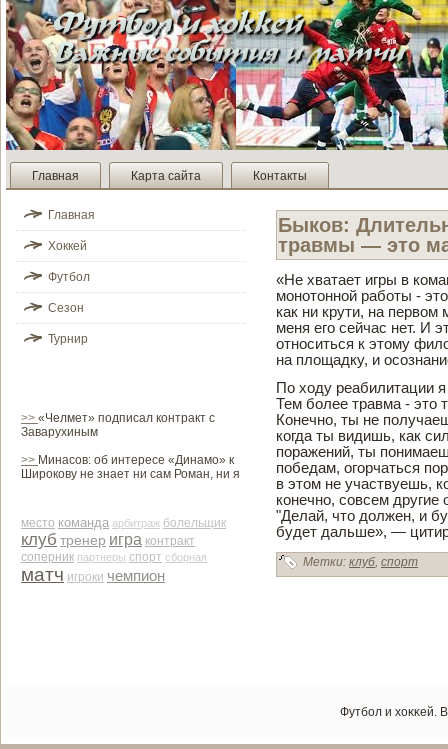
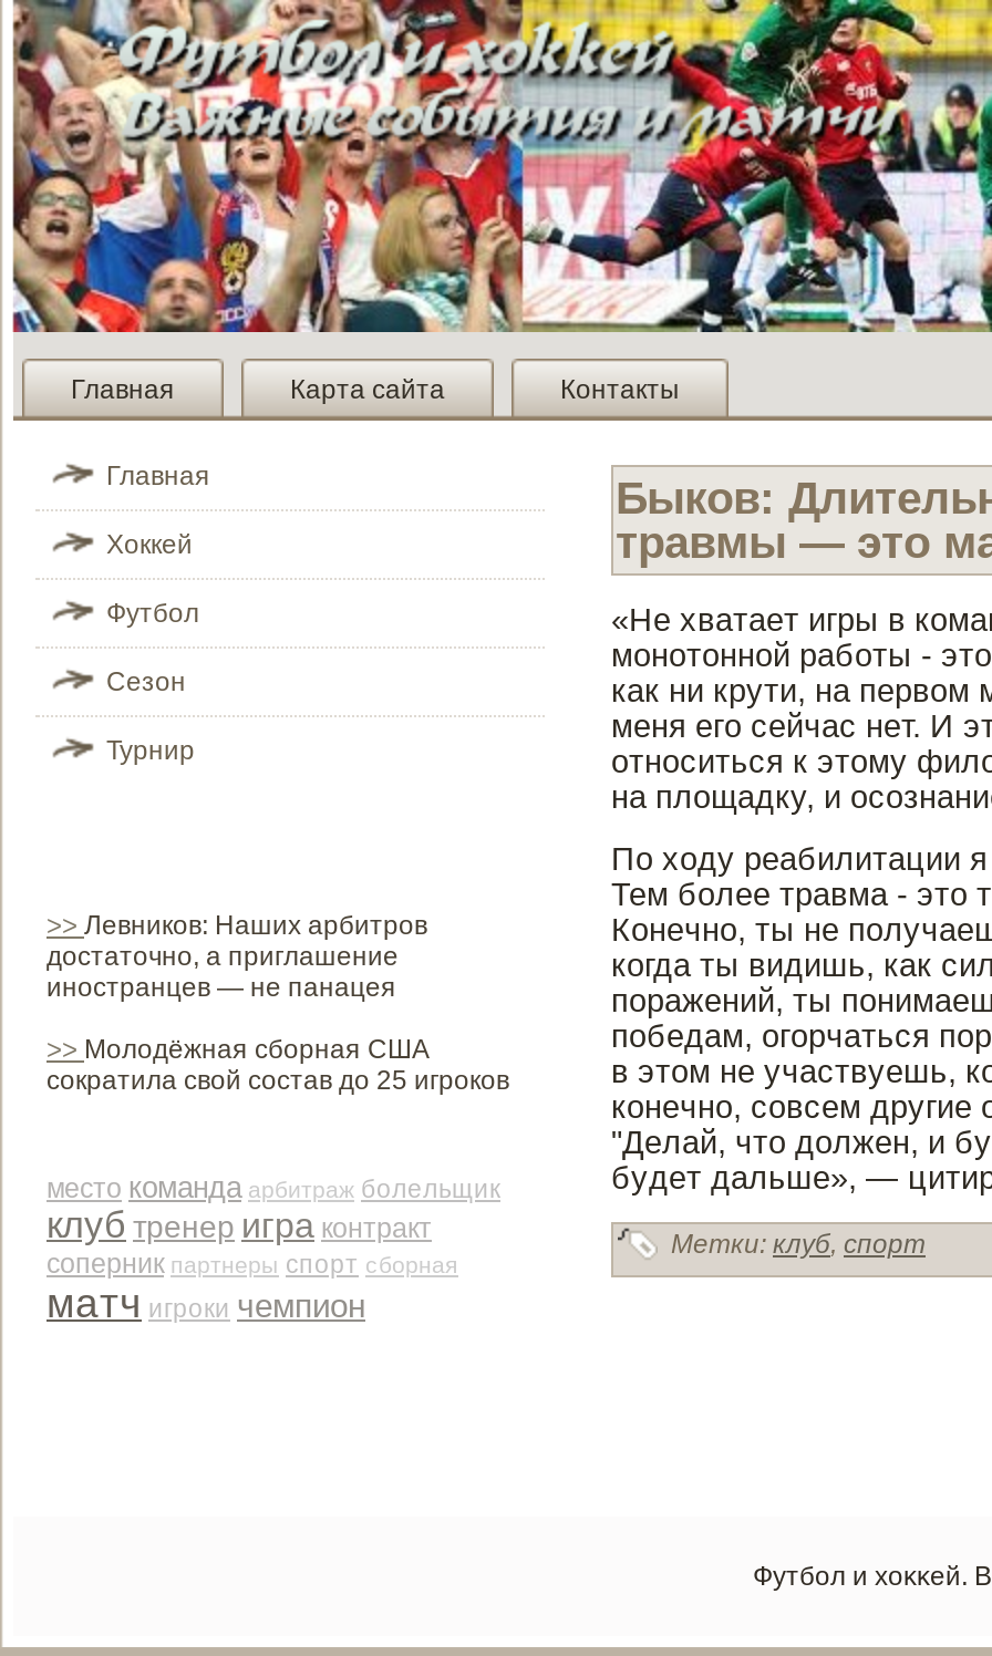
[21,411,215,439] >> «Челмет» подписал контракт с | Заварухиным -> [46,910,427,1003] >> Левников: Наших арбитров | достаточно, а приглашение | иностранцев — не панацея
[21,453,240,481] >> Минасов: об интересе «Динамо» к | Широкову не знает ни сам Роман, ни я -> [46,1034,509,1096] >> Молодёжная сборная США | сократила свой состав до 25 игроков

